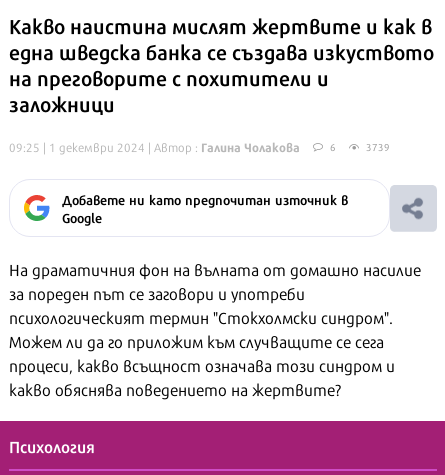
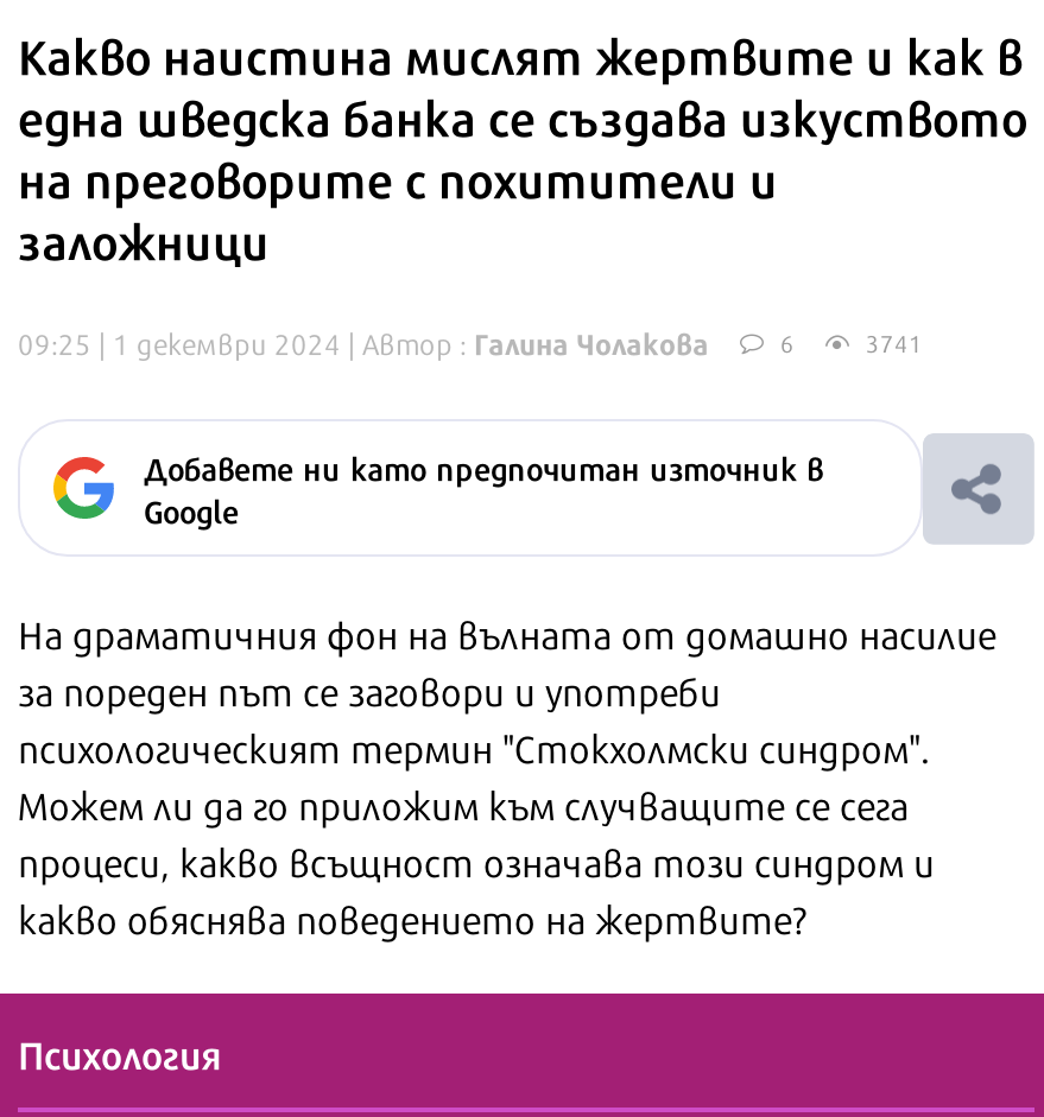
[366,139,390,154] 3739 -> [866,324,923,360] 3741

